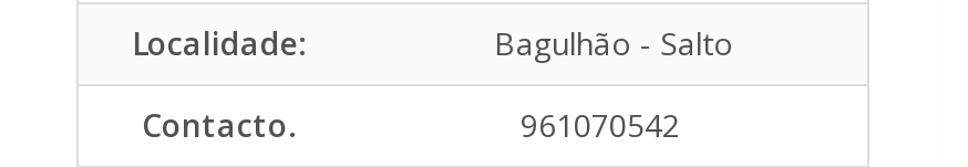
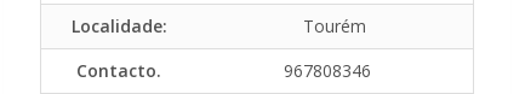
[494,21,733,63] Bagulhão - Salto -> [303,15,366,38] Tourém
[521,103,707,145] 961070542 -> [284,59,386,82] 967808346

